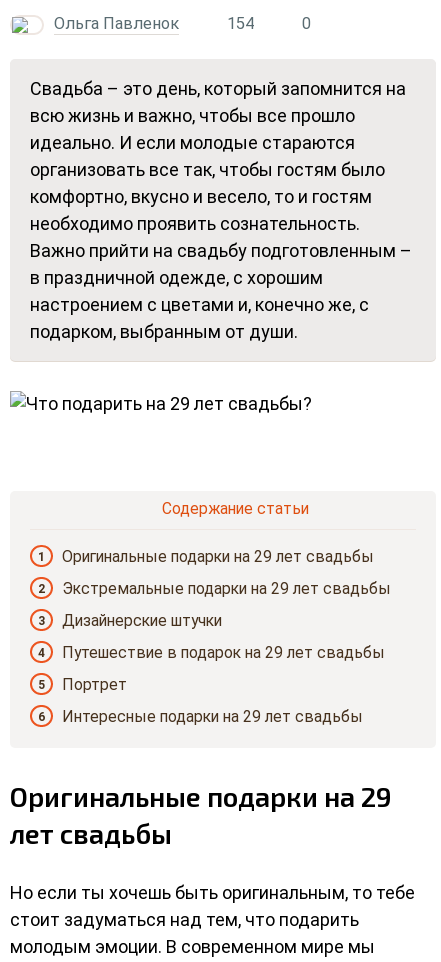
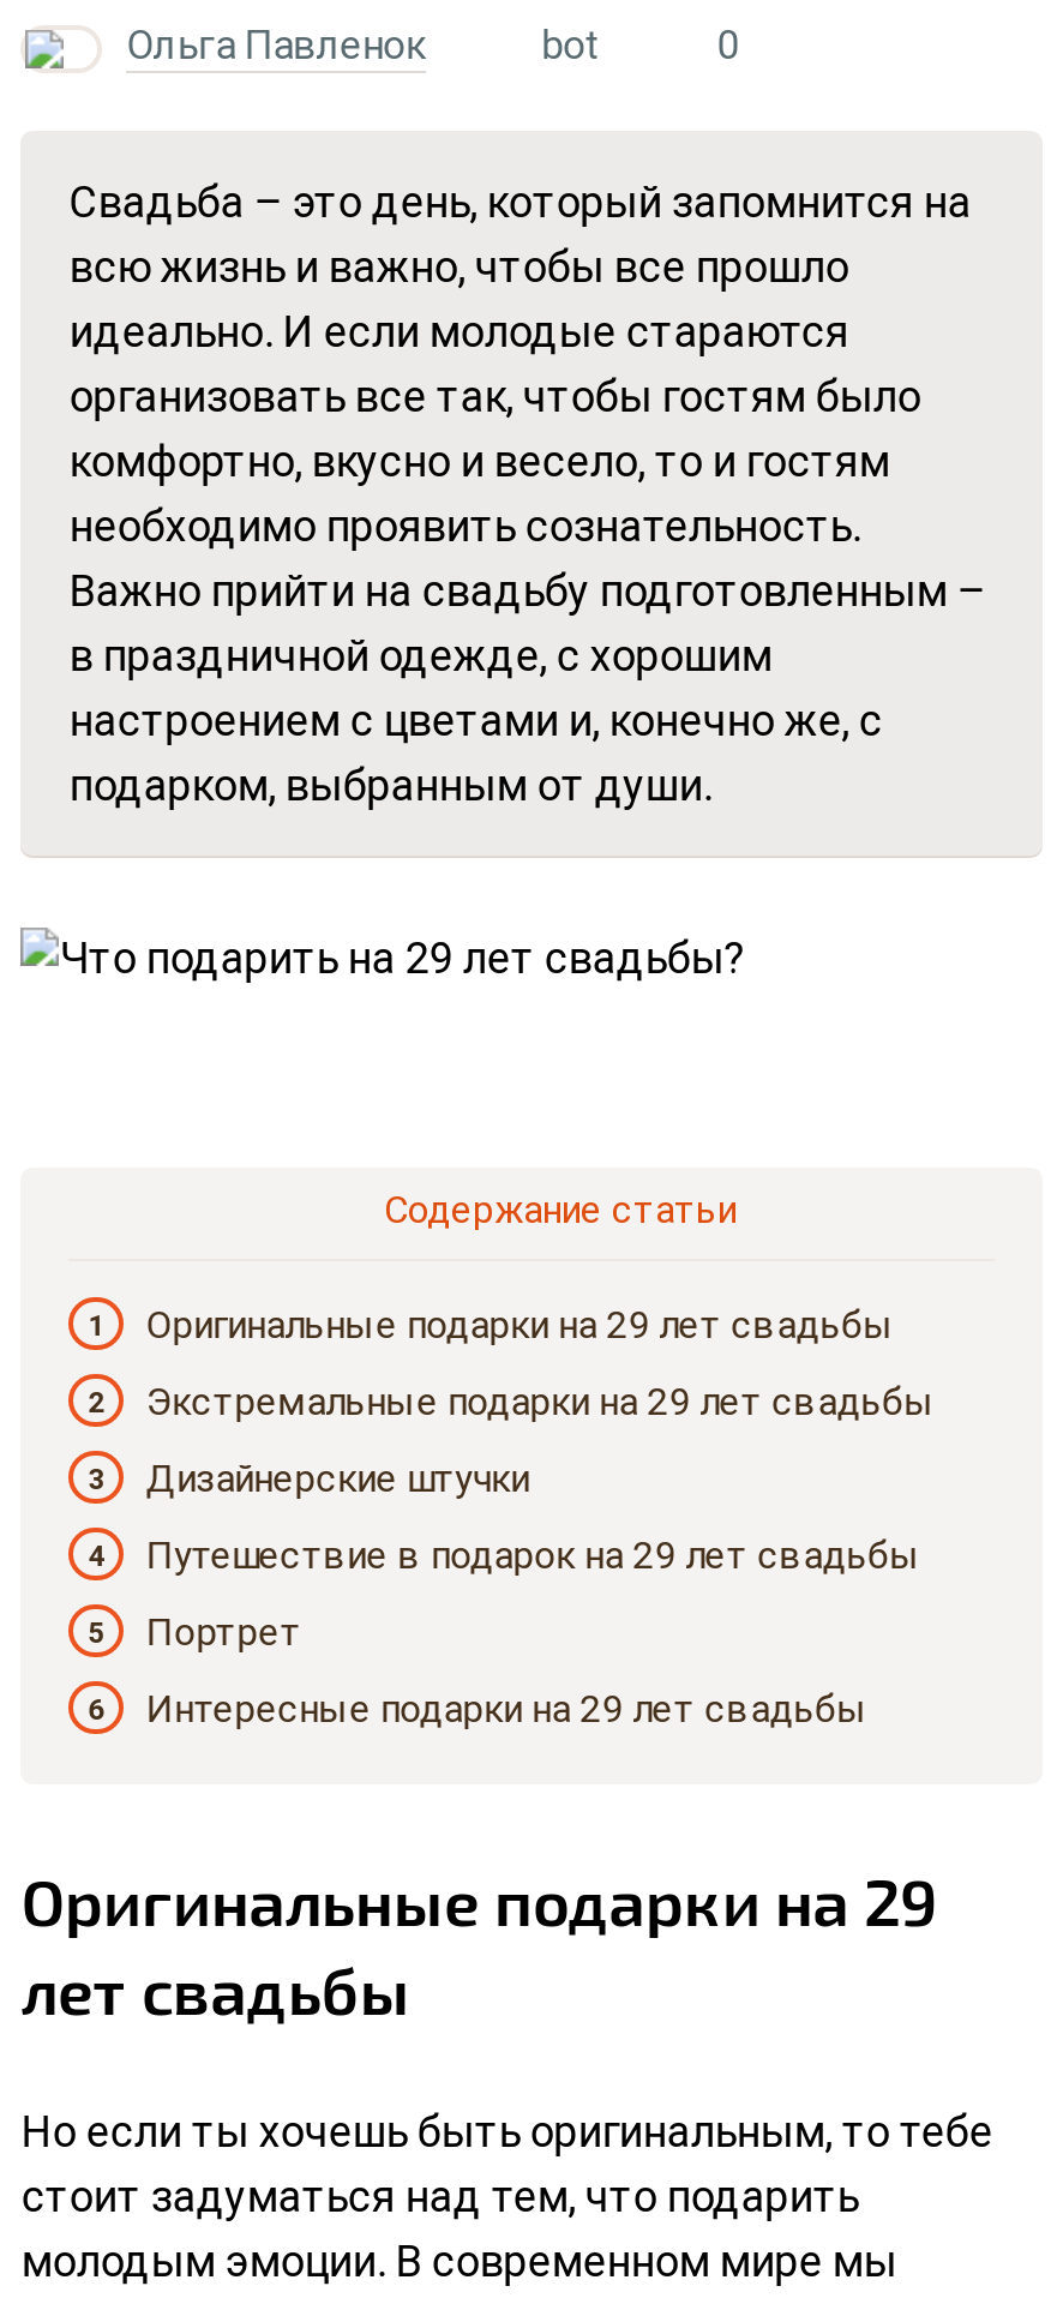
[227,14,254,33] 154 -> [542,23,602,68] bot

